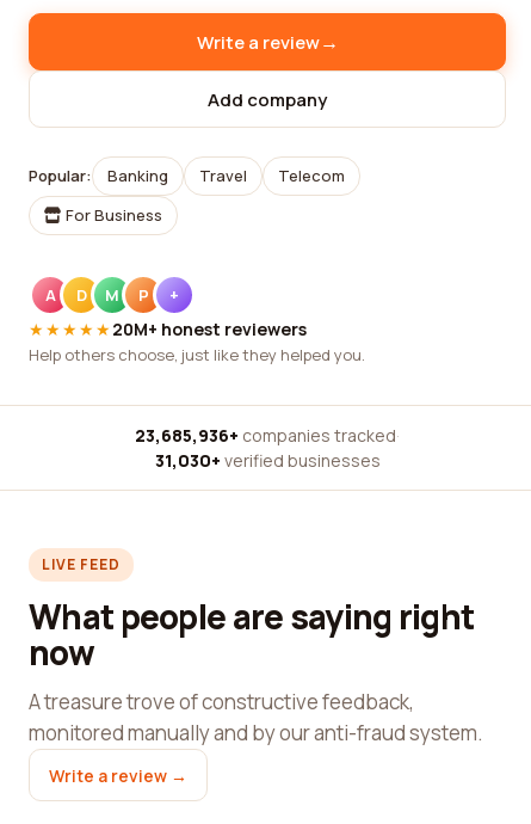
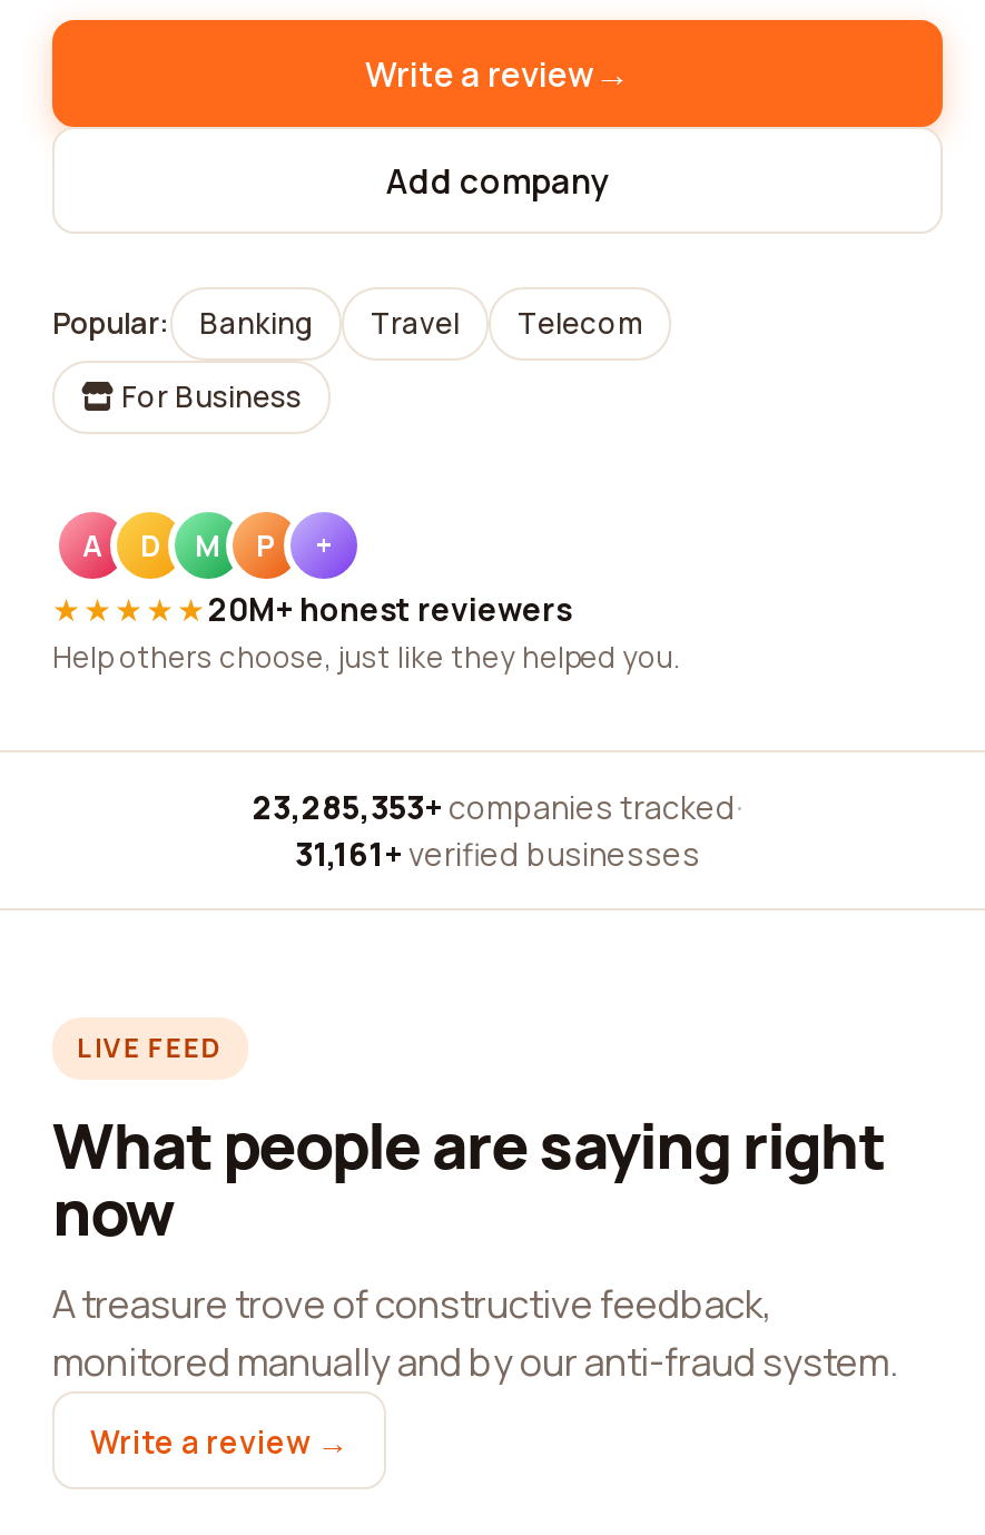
[135,424,400,447] 23,685,936+ companies tracked · -> [253,786,742,828] 23,285,353+ companies tracked ·
[155,449,380,472] 31,030+ verified businesses -> [295,833,700,875] 31,161+ verified businesses

